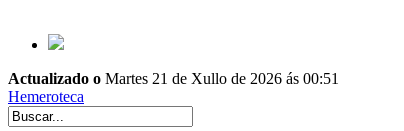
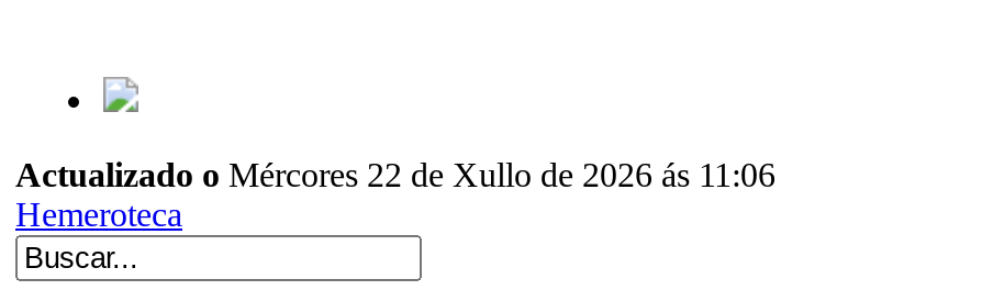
[8,70,339,87] Actualizado o Martes 21 de Xullo de 2026 ás 00:51 -> [15,156,775,193] Actualizado o Mércores 22 de Xullo de 2026 ás 11:06

